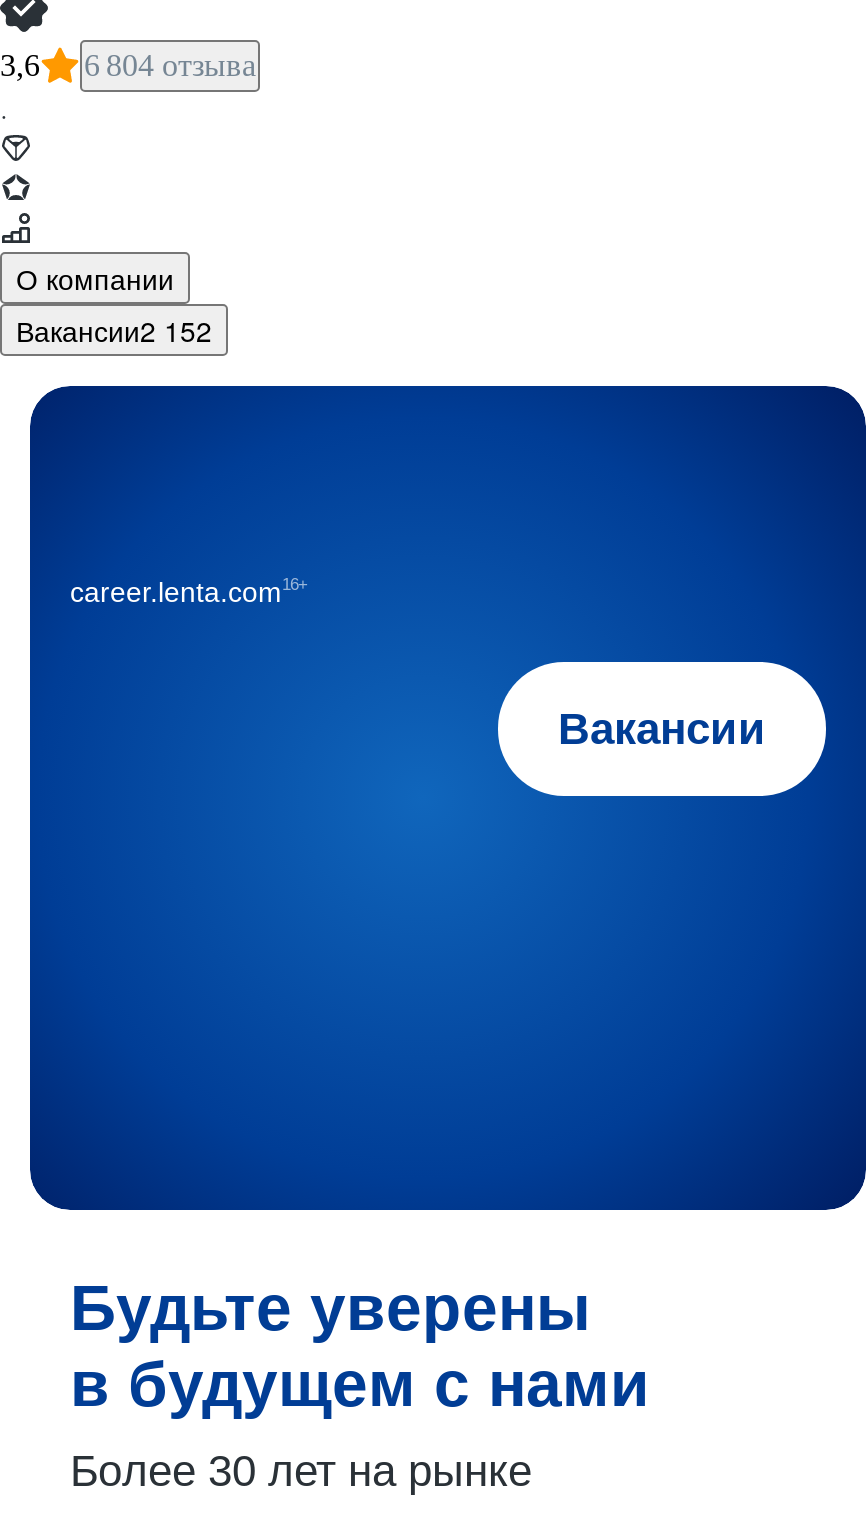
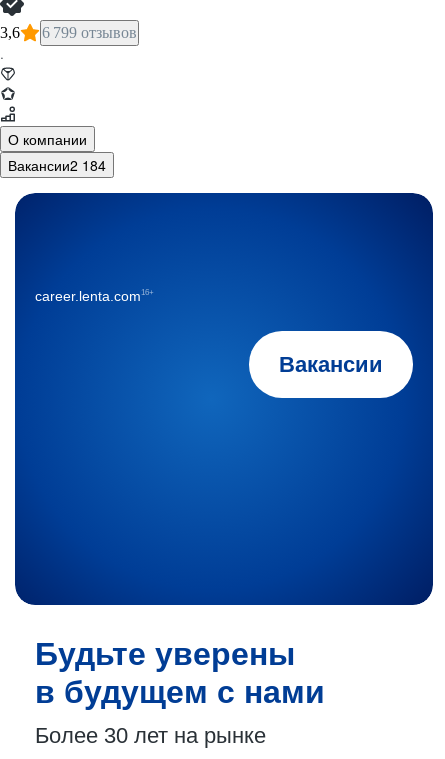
[0,48,256,82] 3,6 6 804 отзыва -> [0,24,137,41] 3,6 6 799 отзывов
[16,310,212,350] Вакансии2 152 -> [8,155,106,175] Вакансии2 184

